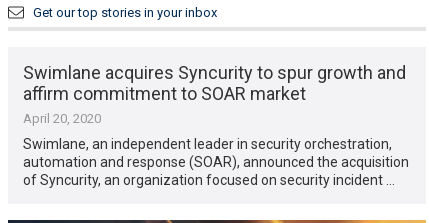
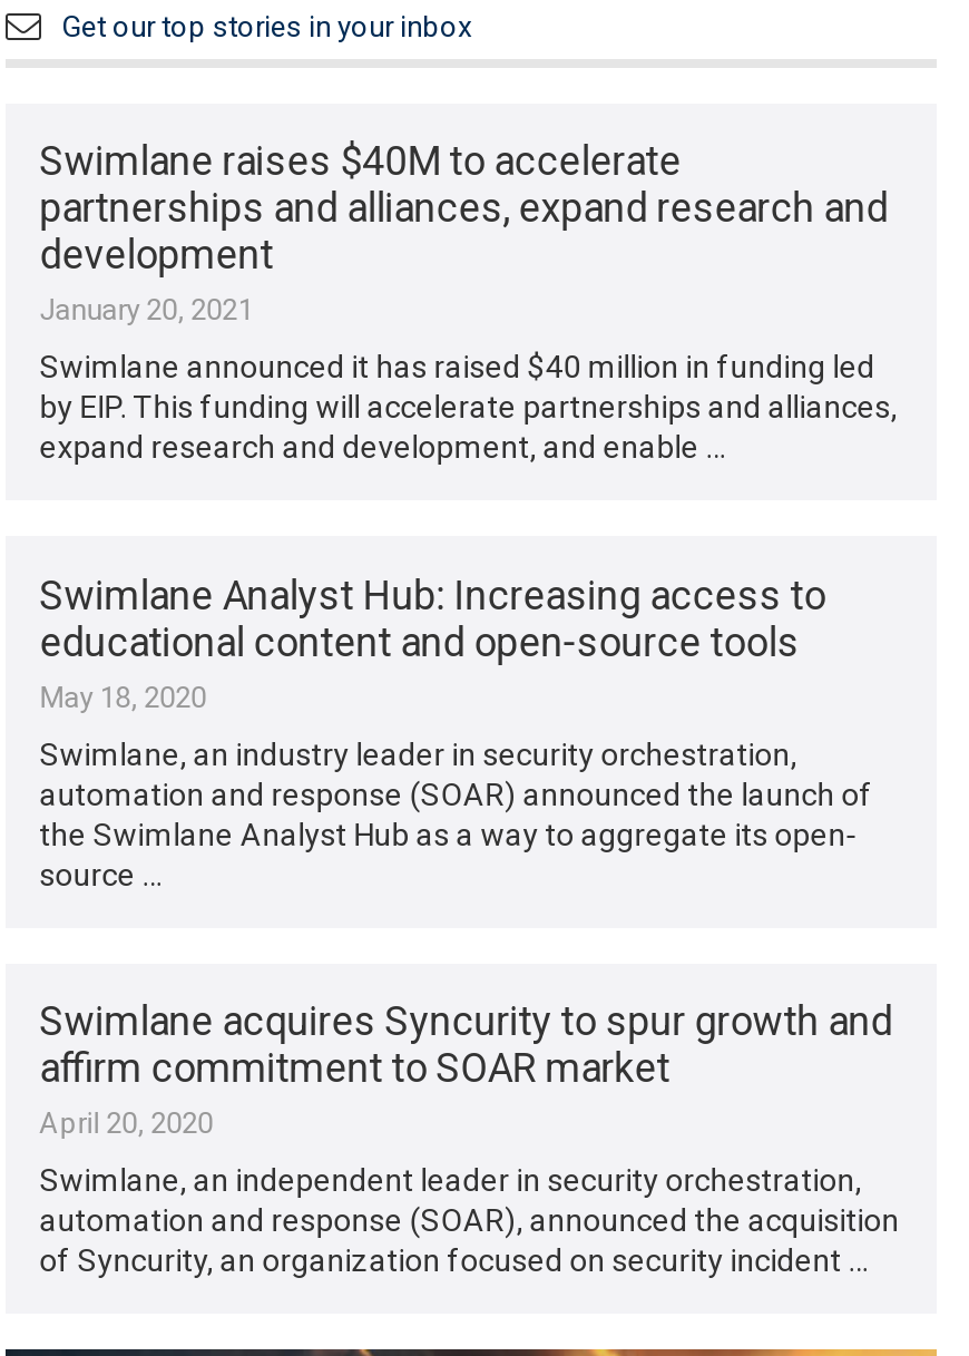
none -> [39,137,897,892] Swimlane raises $40M to accelerate | partnerships and alliances, expand research and | development | January 20, 2021 | Swimlane announced it has raised $40 million in funding led | by EIP. This funding will accelerate partnerships and alliances, | expand research and development, and enable … | Swimlane Analyst Hub: Increasing access to | educational content and open-source tools | May 18, 2020 | Swimlane, an industry leader in security orchestration, | automation and response (SOAR) announced the launch of | the Swimlane Analyst Hub as a way to aggregate its open- | source …

